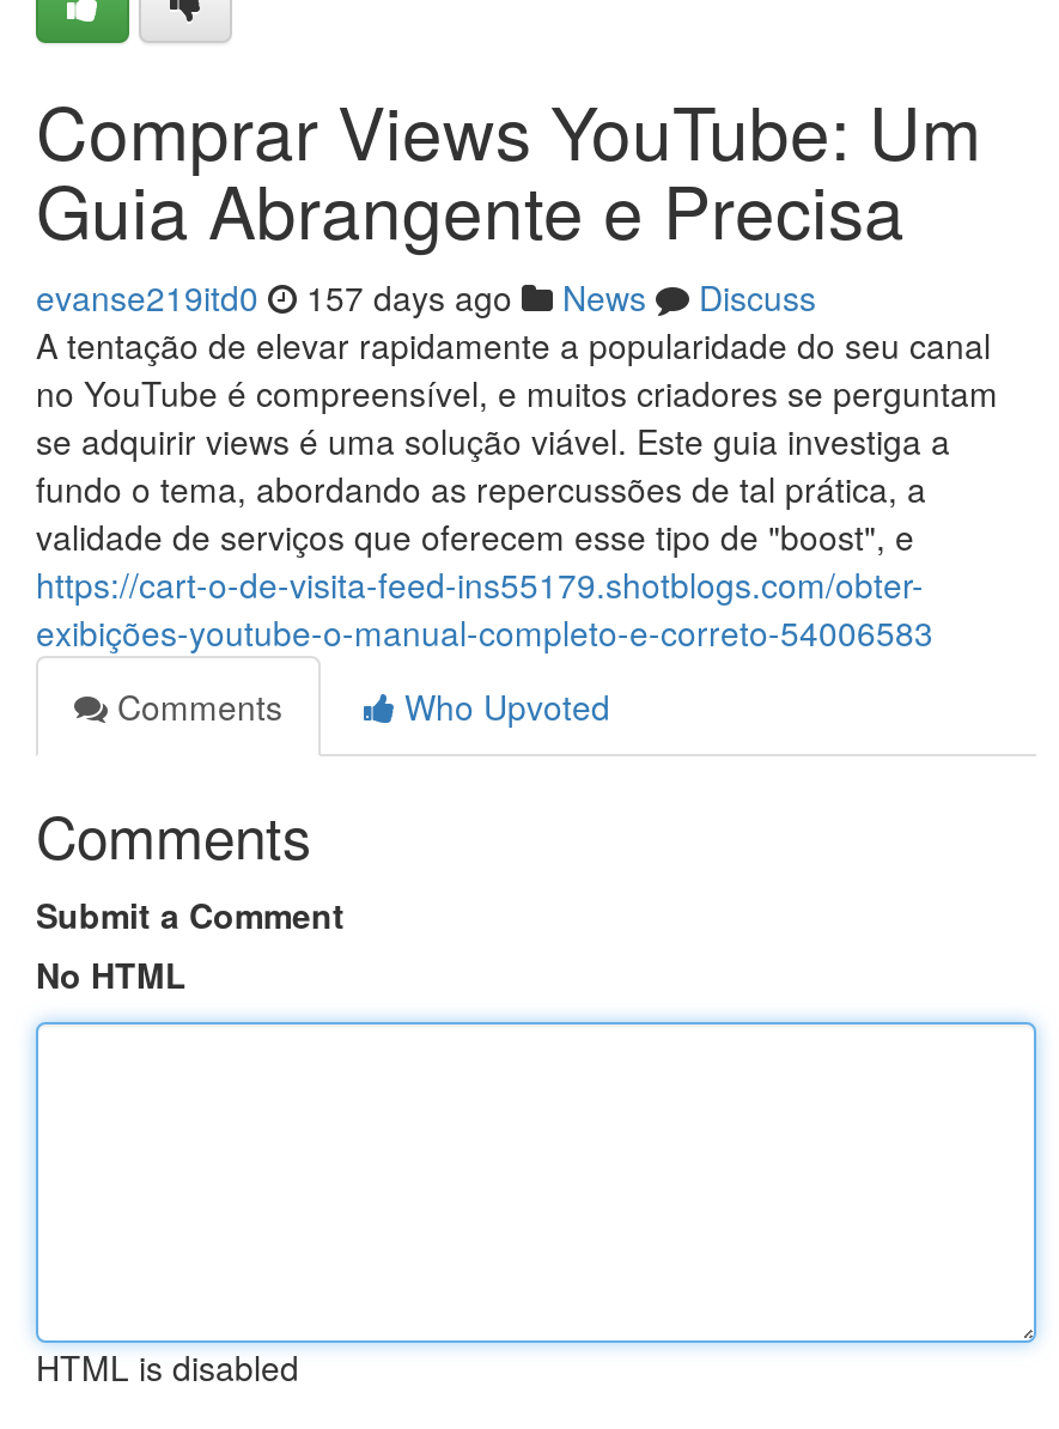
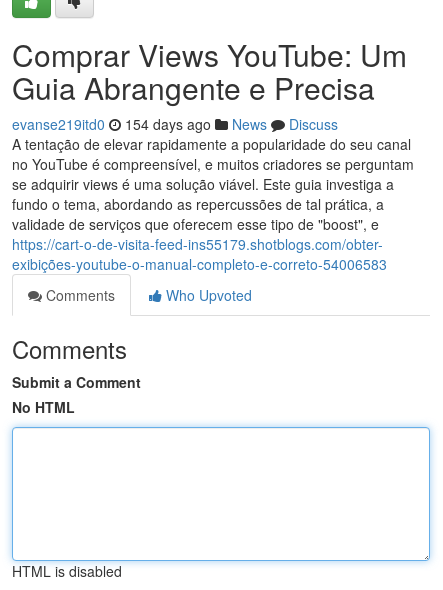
[36,273,816,321] evanse219itd0 157 days ago News Discuss -> [12,114,338,134] evanse219itd0 154 days ago News Discuss

